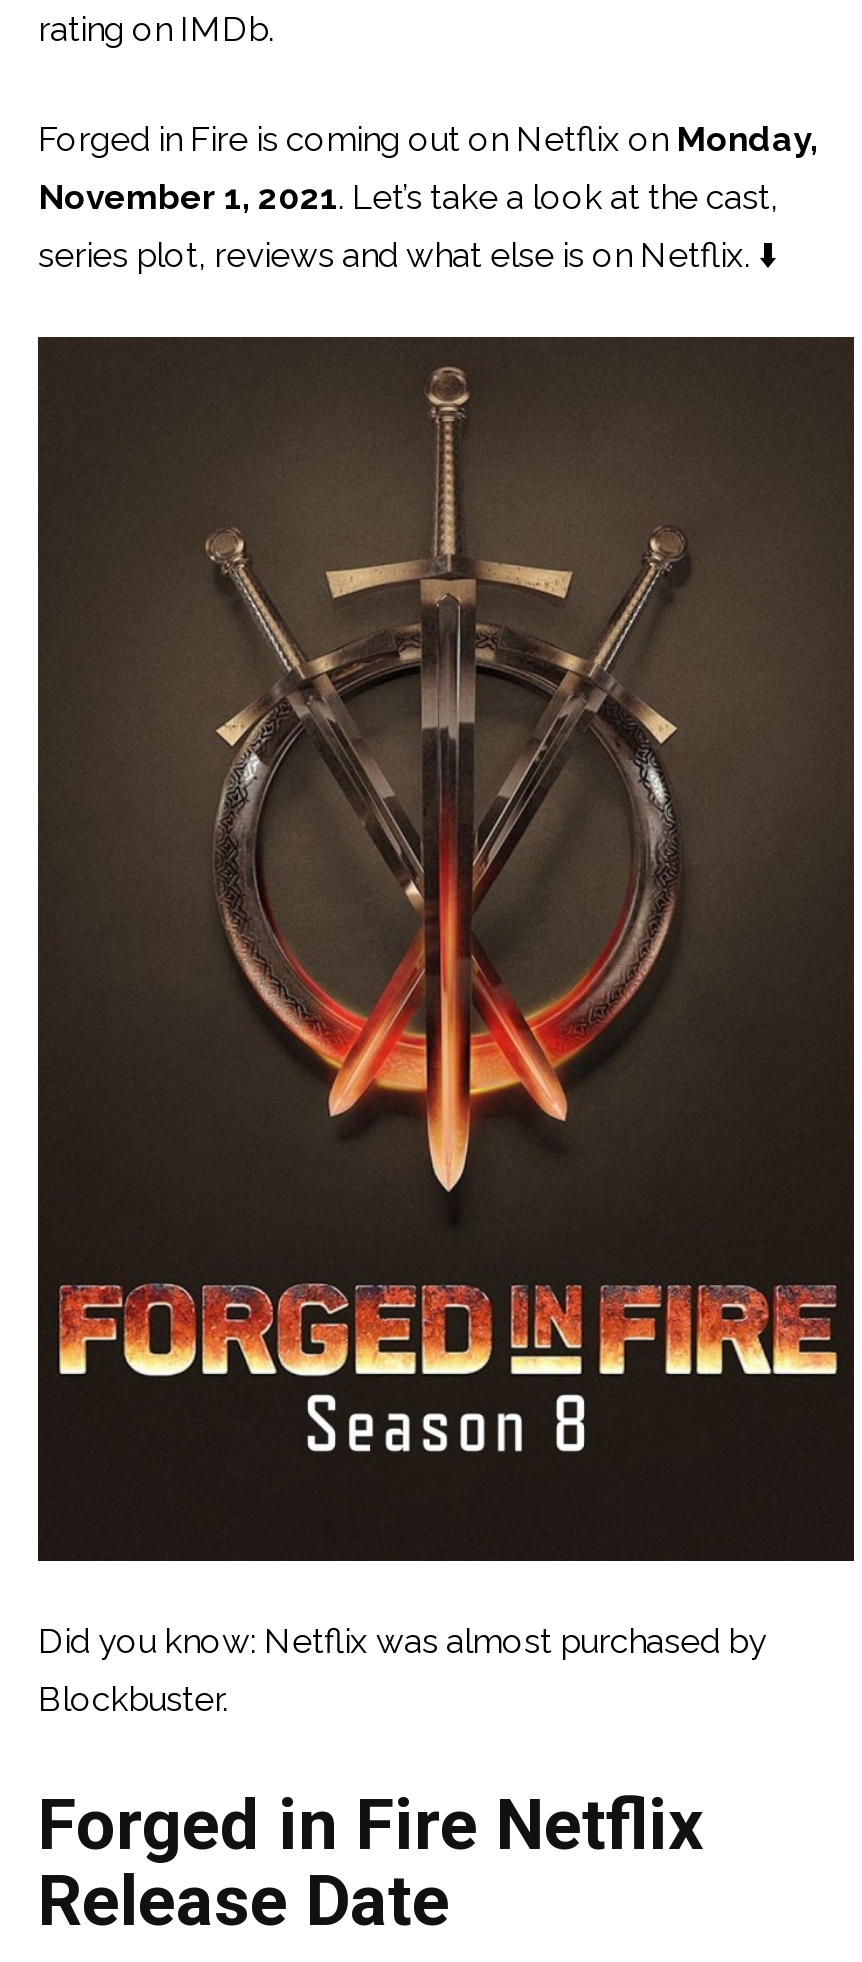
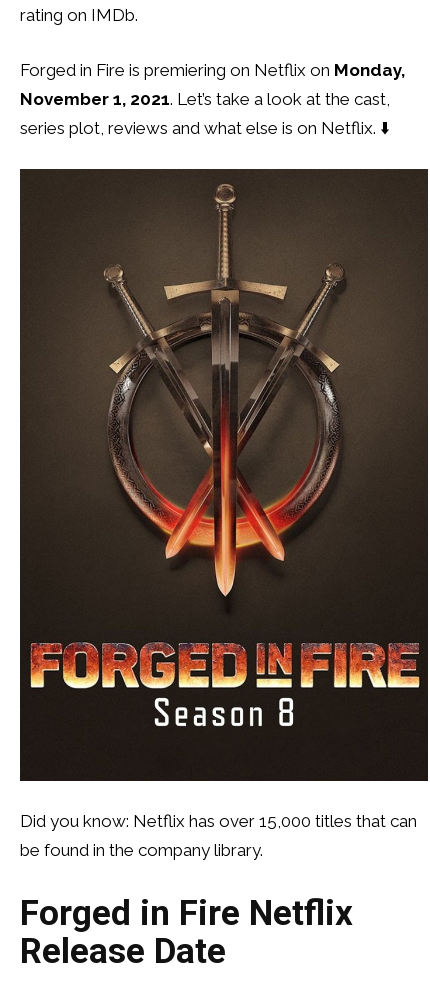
[38,119,818,159] Forged in Fire is coming out on Netflix on Monday, -> [20,60,405,80] Forged in Fire is premiering on Netflix on Monday,
[38,1621,766,1719] Did you know: Netflix was almost purchased by | Blockbuster. -> [20,811,417,860] Did you know: Netflix has over 15,000 titles that can | be found in the company library.

